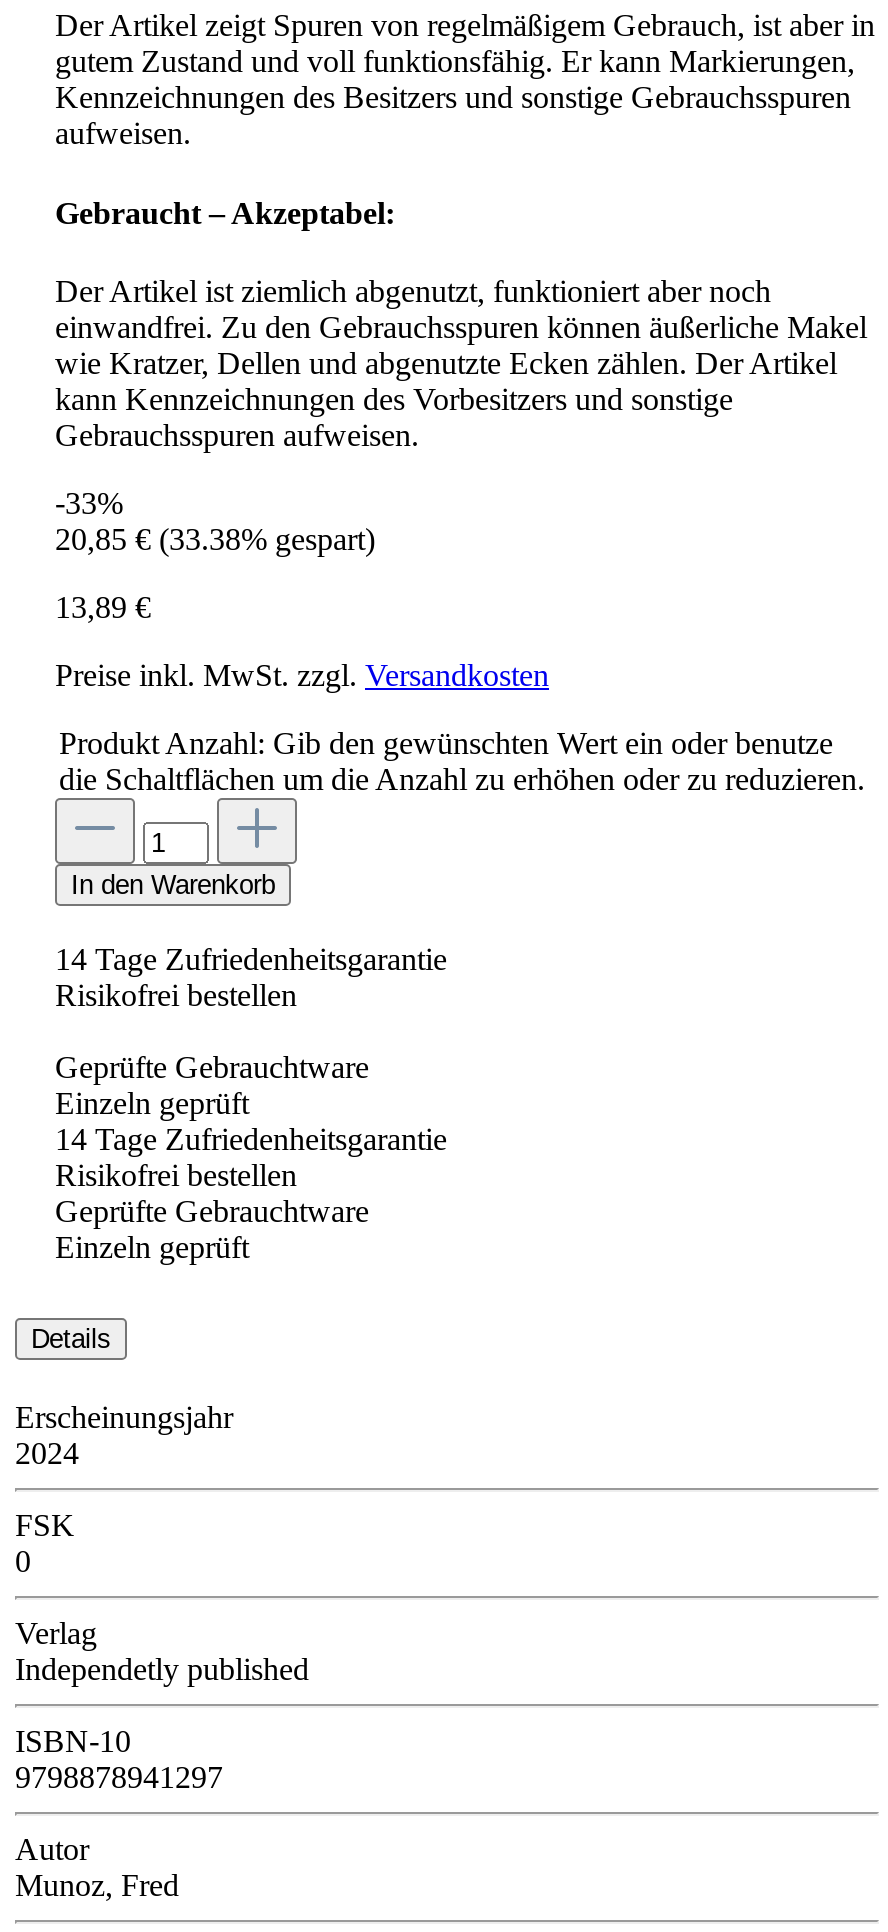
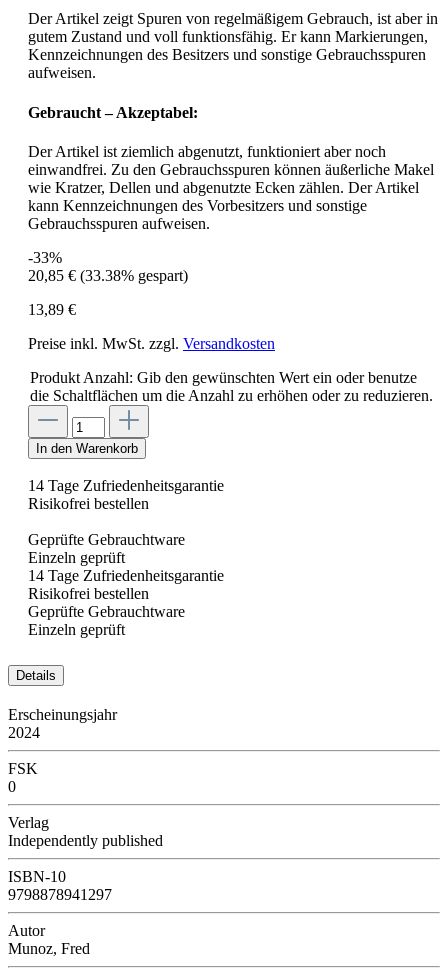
[15,1652,309,1686] Independetly published -> [8,832,163,849] Independently published

